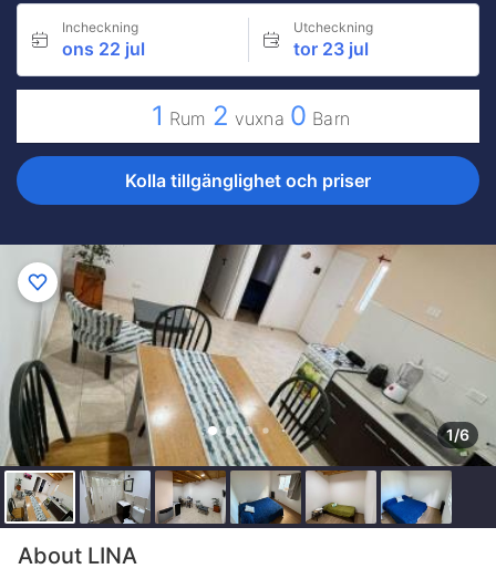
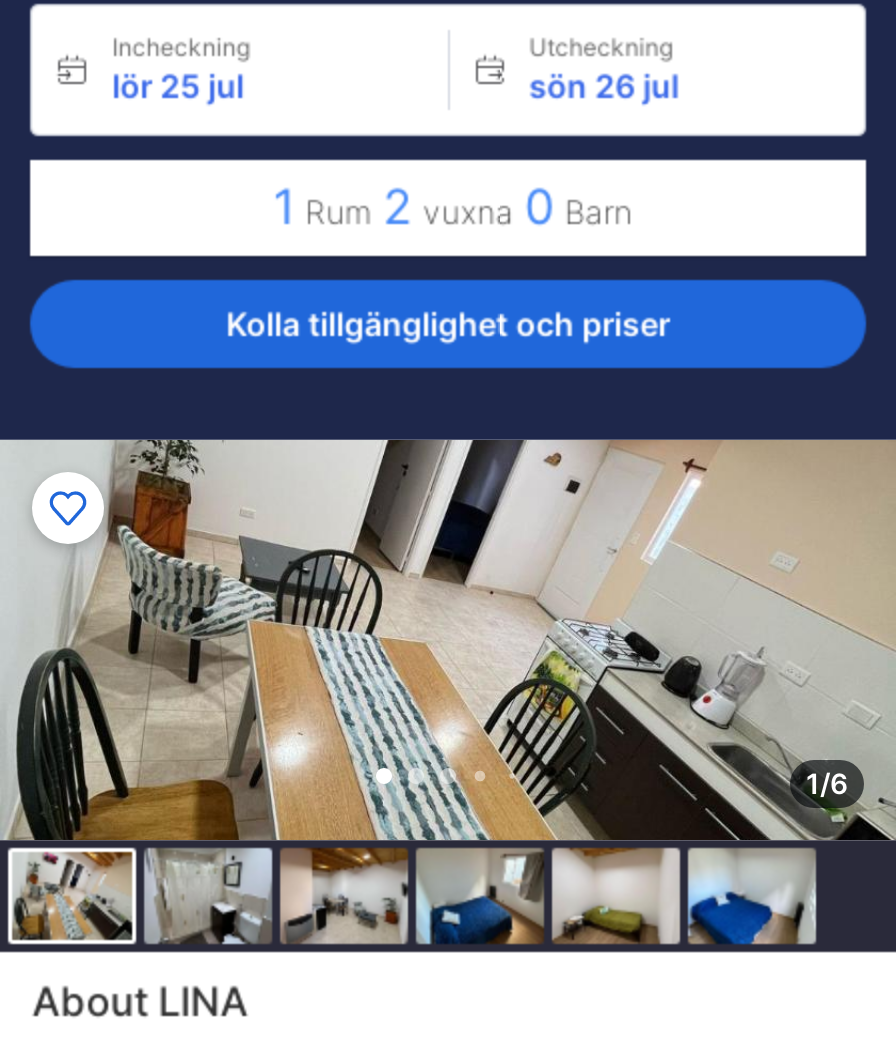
[62,38,145,60] ons 22 jul -> [112,66,244,106] lör 25 jul
[293,38,368,60] tor 23 jul -> [529,66,679,106] sön 26 jul

